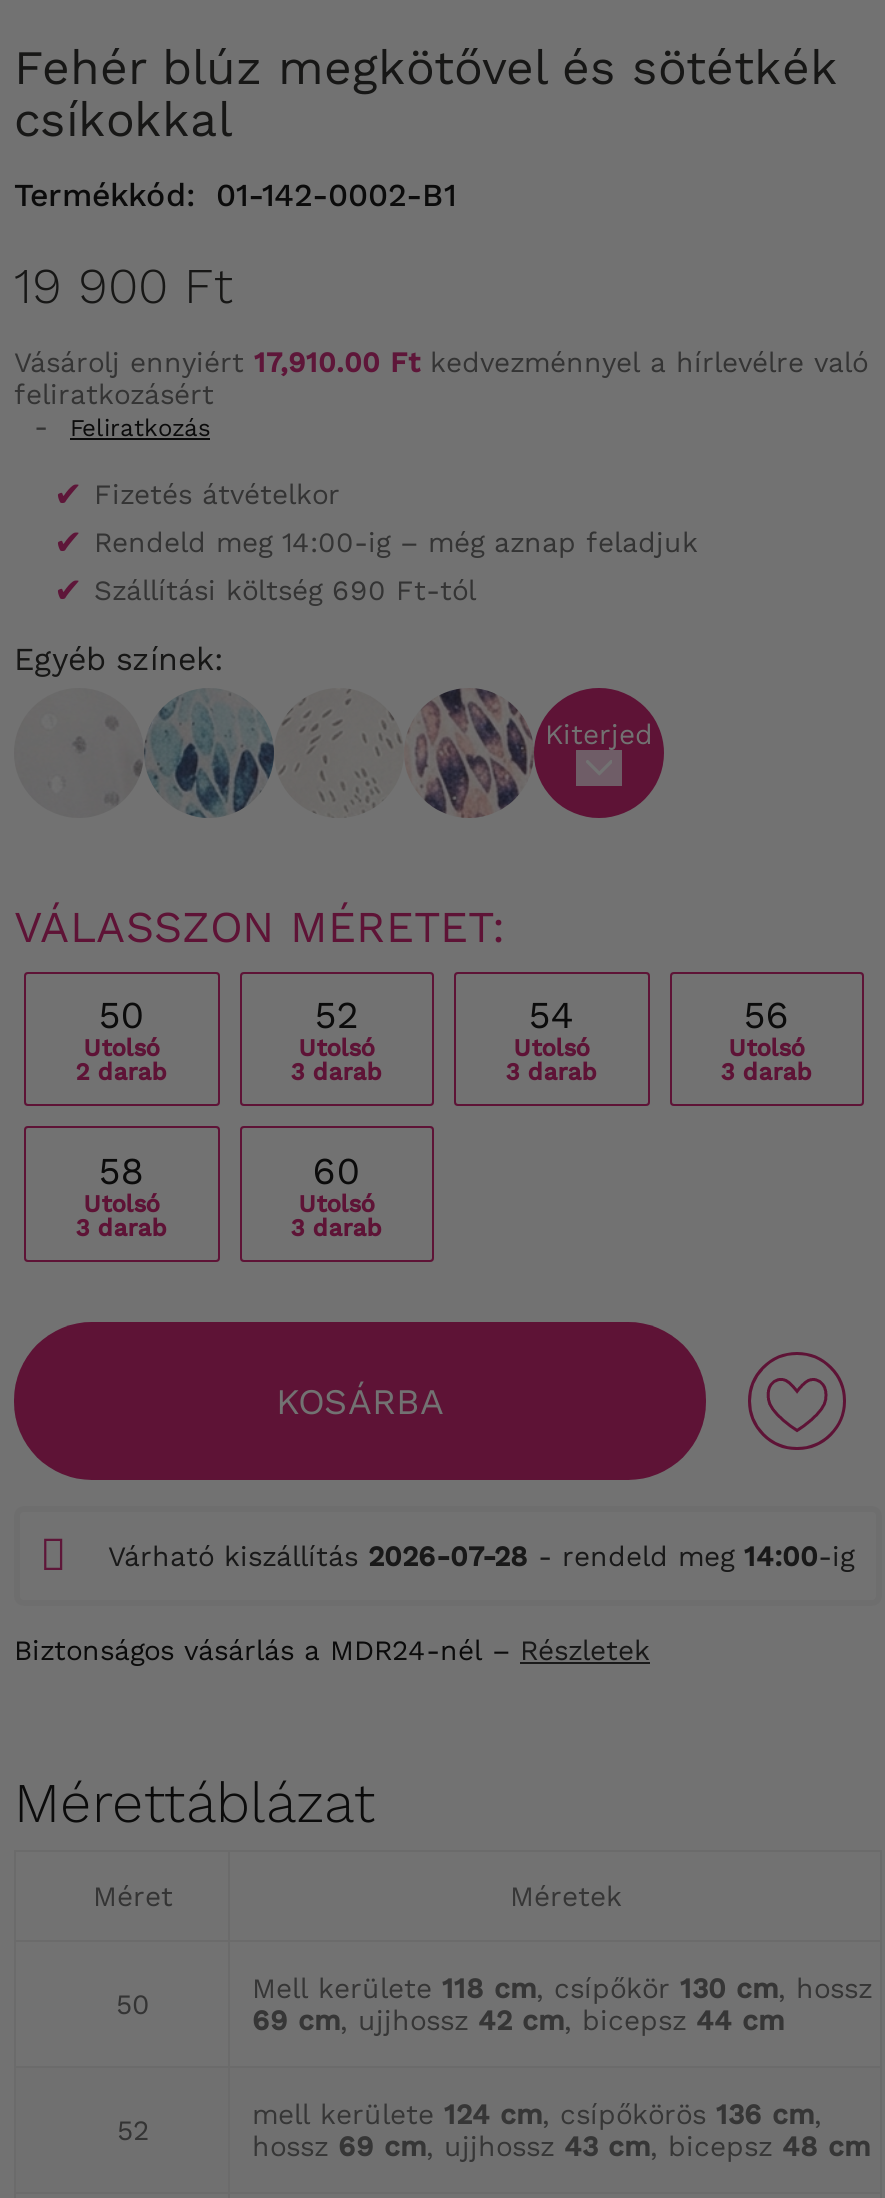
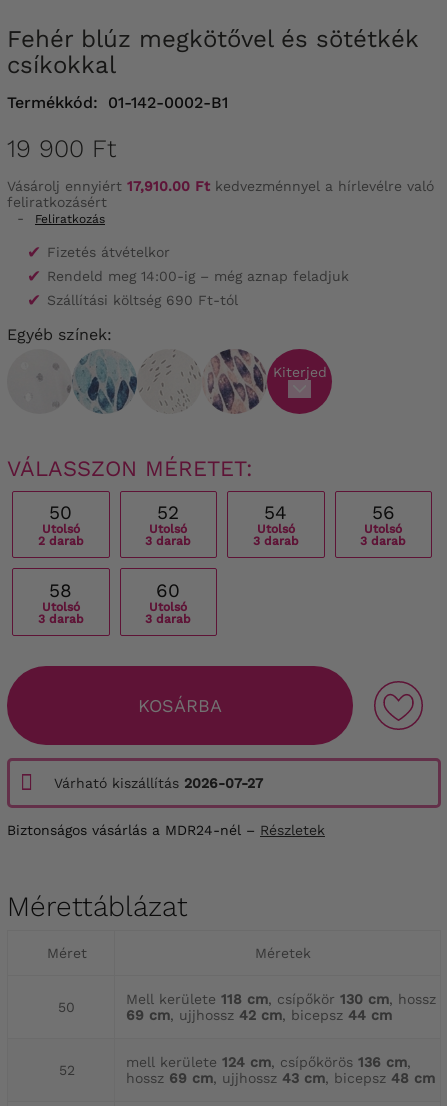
[108,1539,854,1571] Várható kiszállítás 2026-07-28 - rendeld meg 14:00-ig -> [54,775,263,791] Várható kiszállítás 2026-07-27

